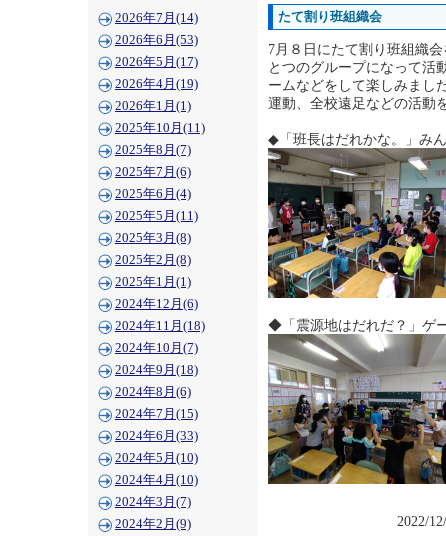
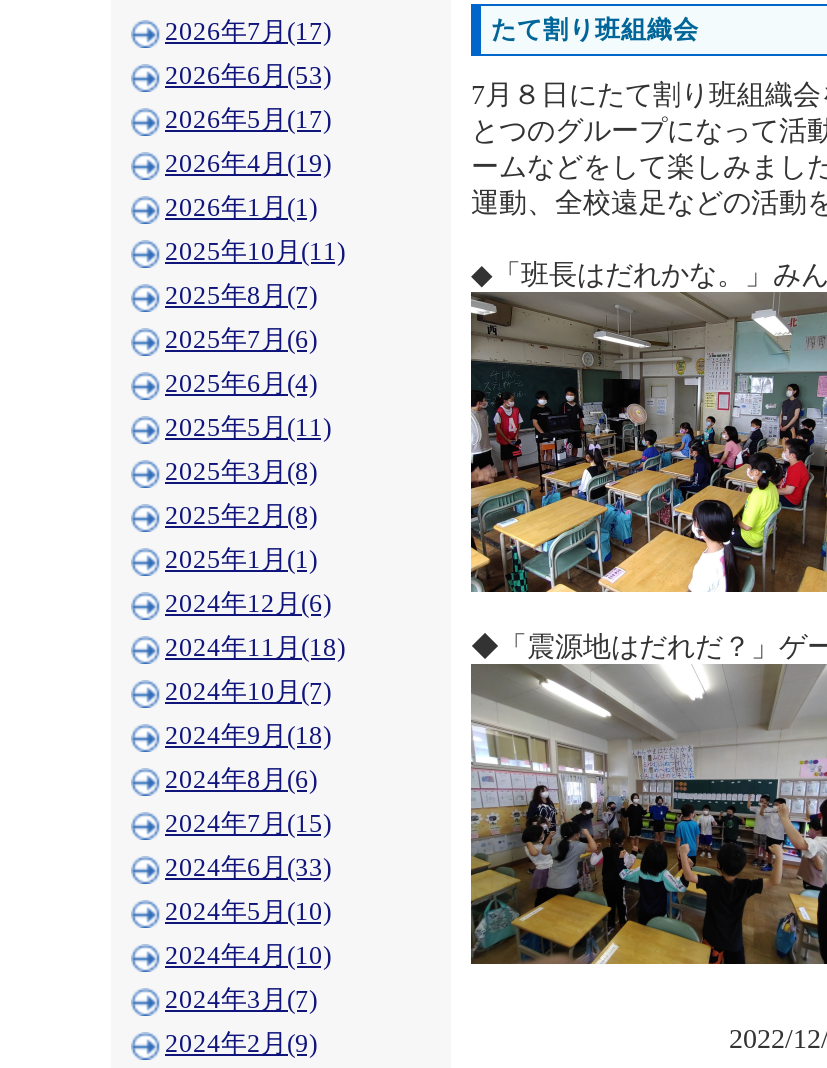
[115,11,198,25] 2026年7月(14) -> [165,18,331,46] 2026年7月(17)

